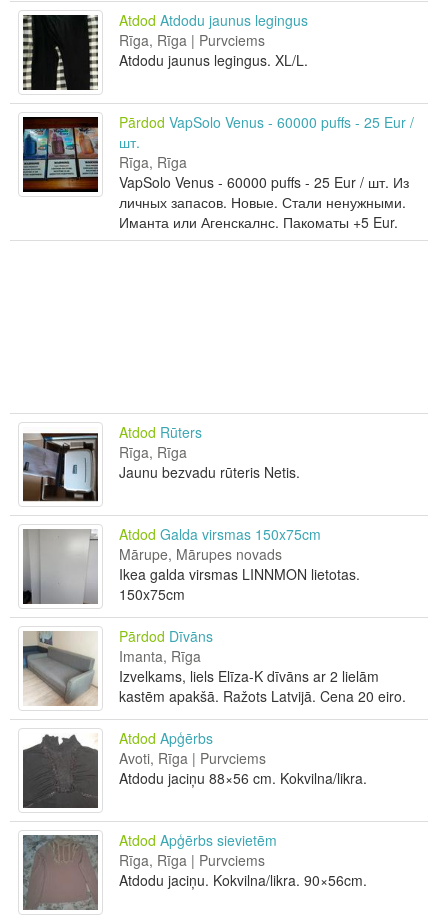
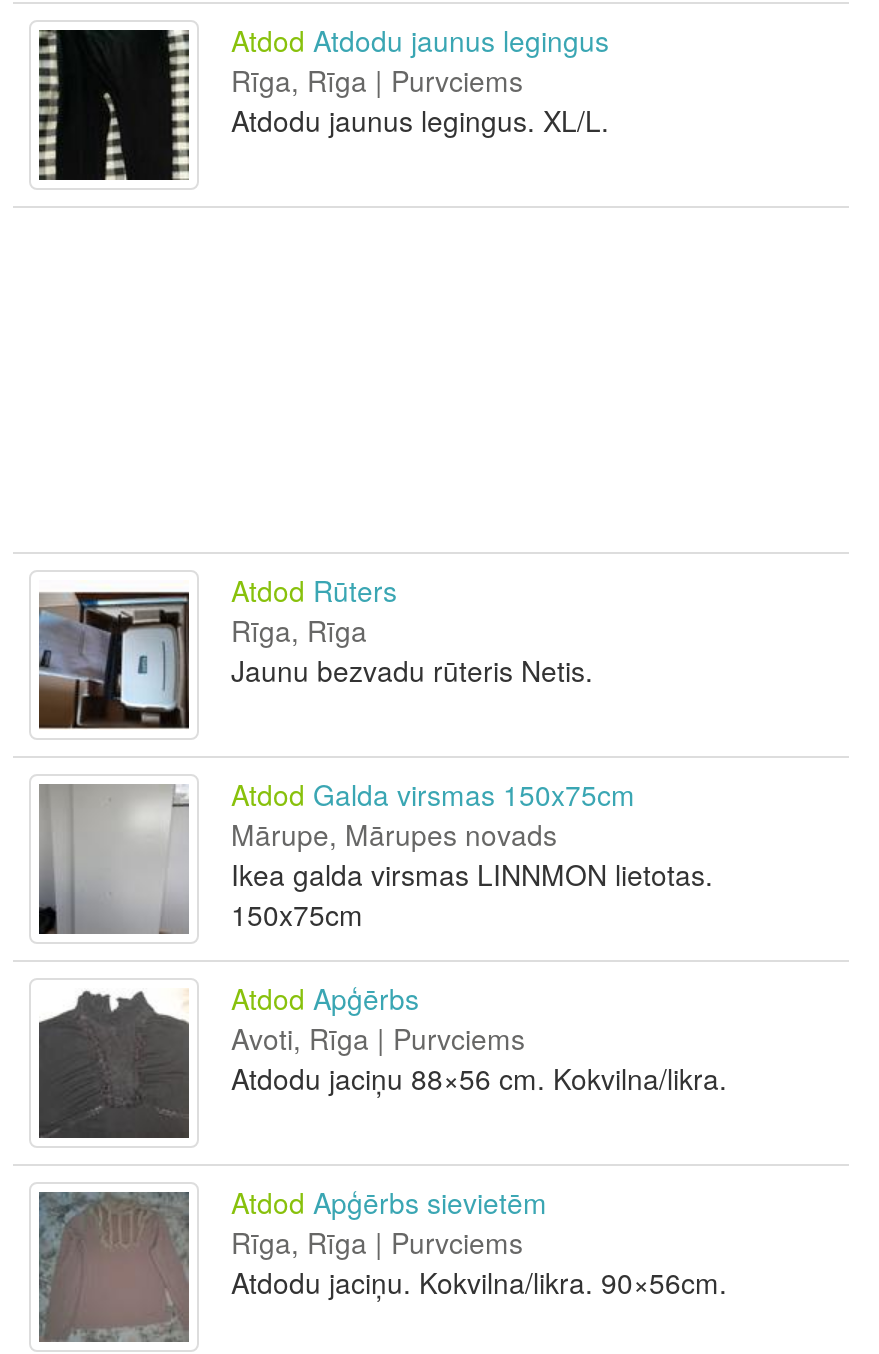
[22,112,414,232] [image] | Pārdod VapSolo Venus - 60000 puffs - 25 Eur / | шт. | Rīga, Rīga | VapSolo Venus - 60000 puffs - 25 Eur / шт. Из | личных запасов. Новые. Стали ненужными. | Иманта или Агенскалнс. Пакоматы +5 Eur. -> none
[23,626,406,706] [image] | Pārdod Dīvāns | Imanta, Rīga | Izvelkams, liels Elīza-K dīvāns ar 2 lielām | kastēm apakšā. Ražots Latvijā. Cena 20 eiro. -> none

